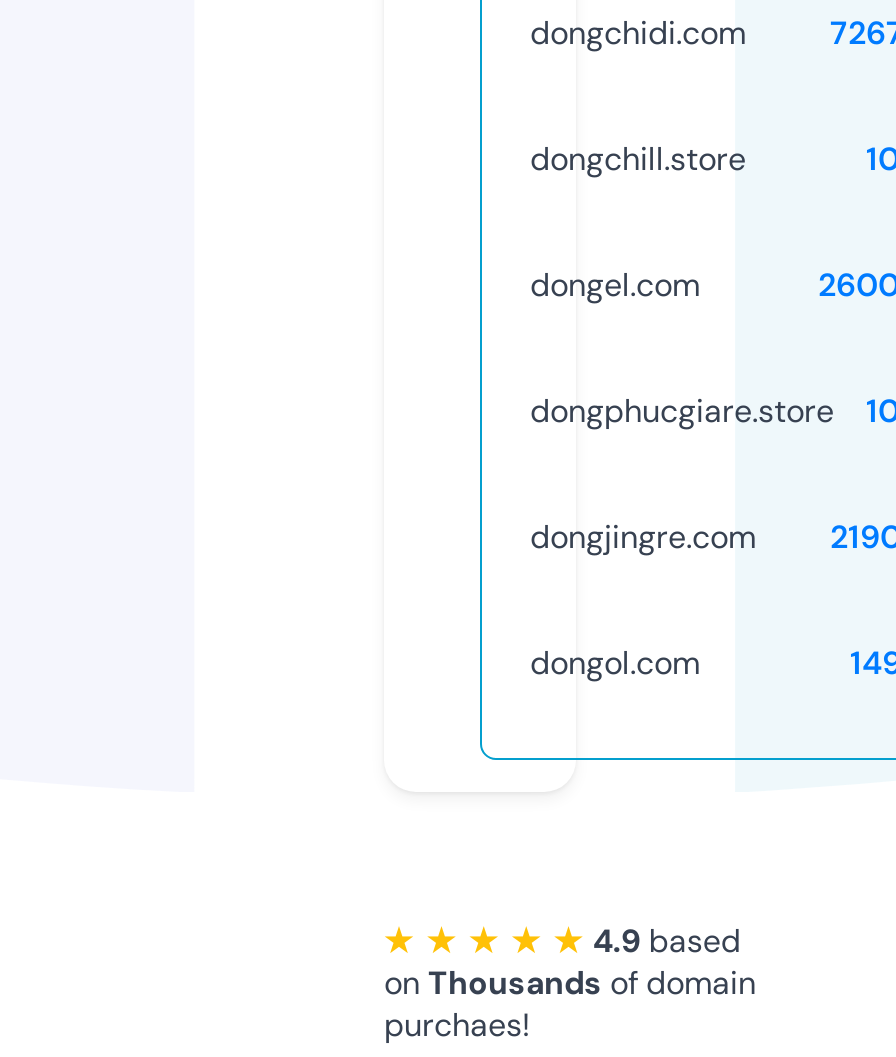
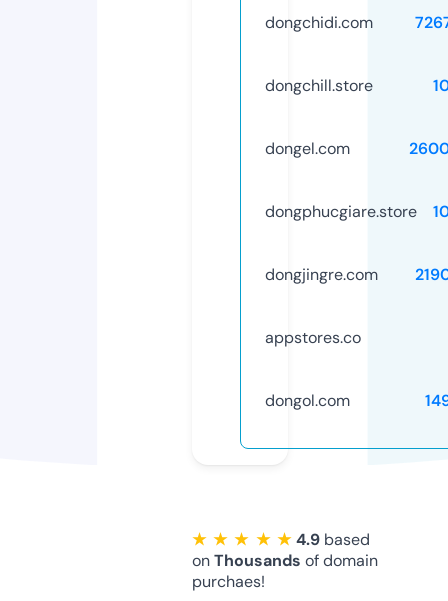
none -> [265,327,361,348] appstores.co

